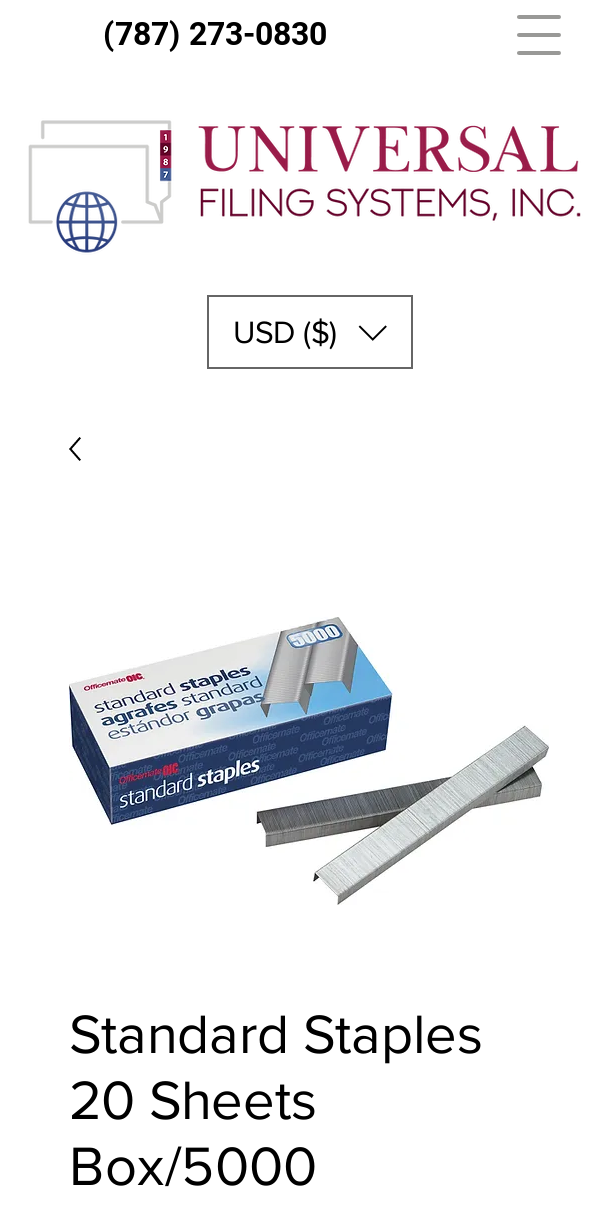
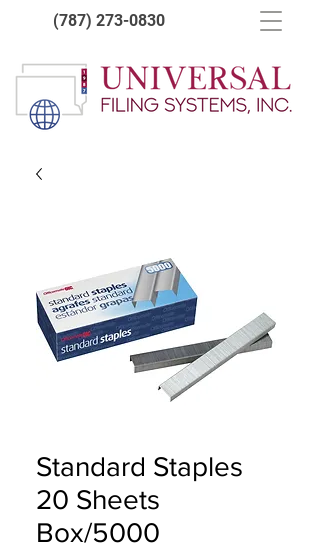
[233,314,337,348] USD ($) -> none

